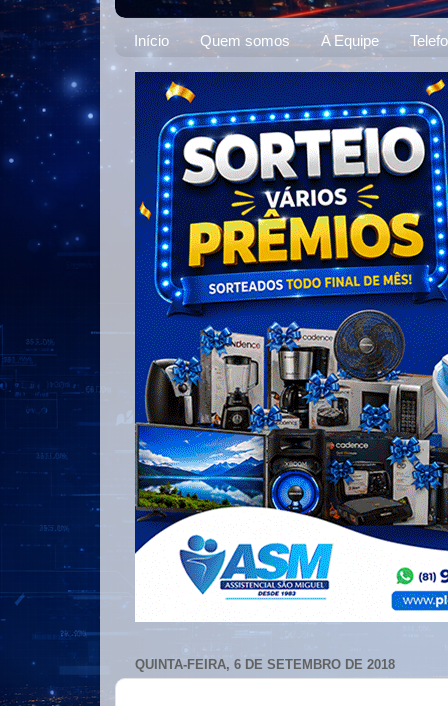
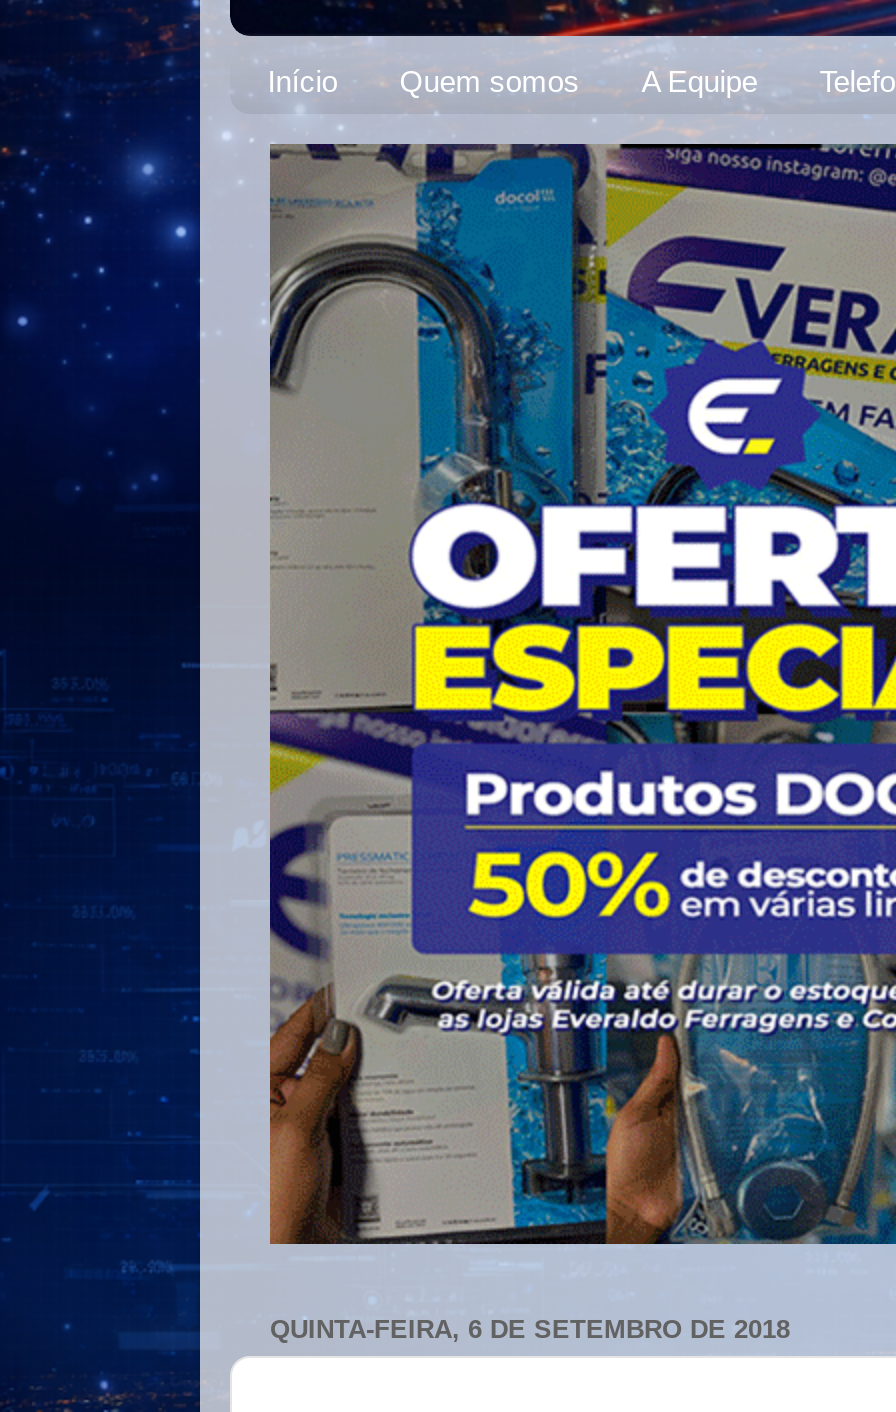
[134,71,445,623] [image] -> [268,144,890,1246] [image]

